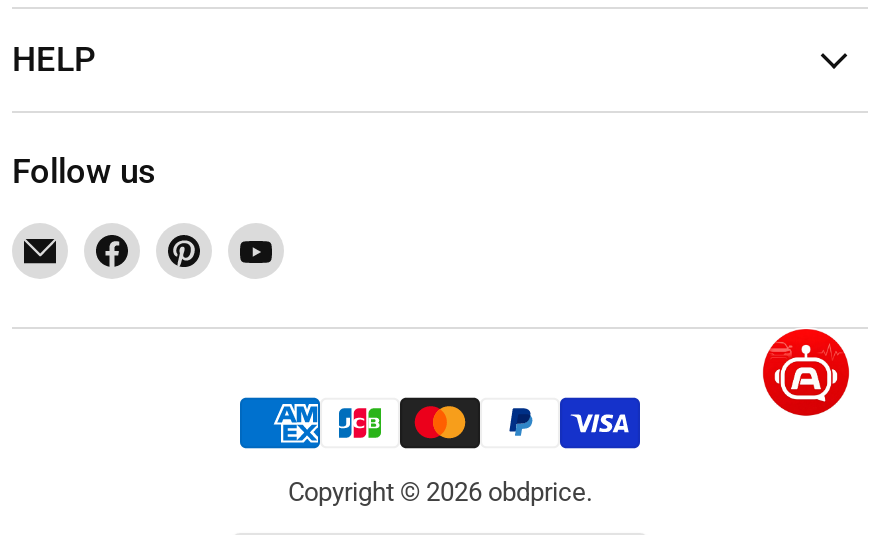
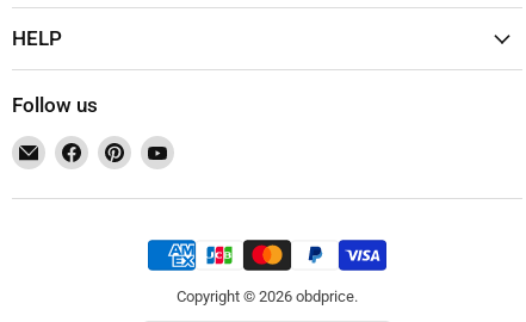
[760,327,852,419] [image] -> none

